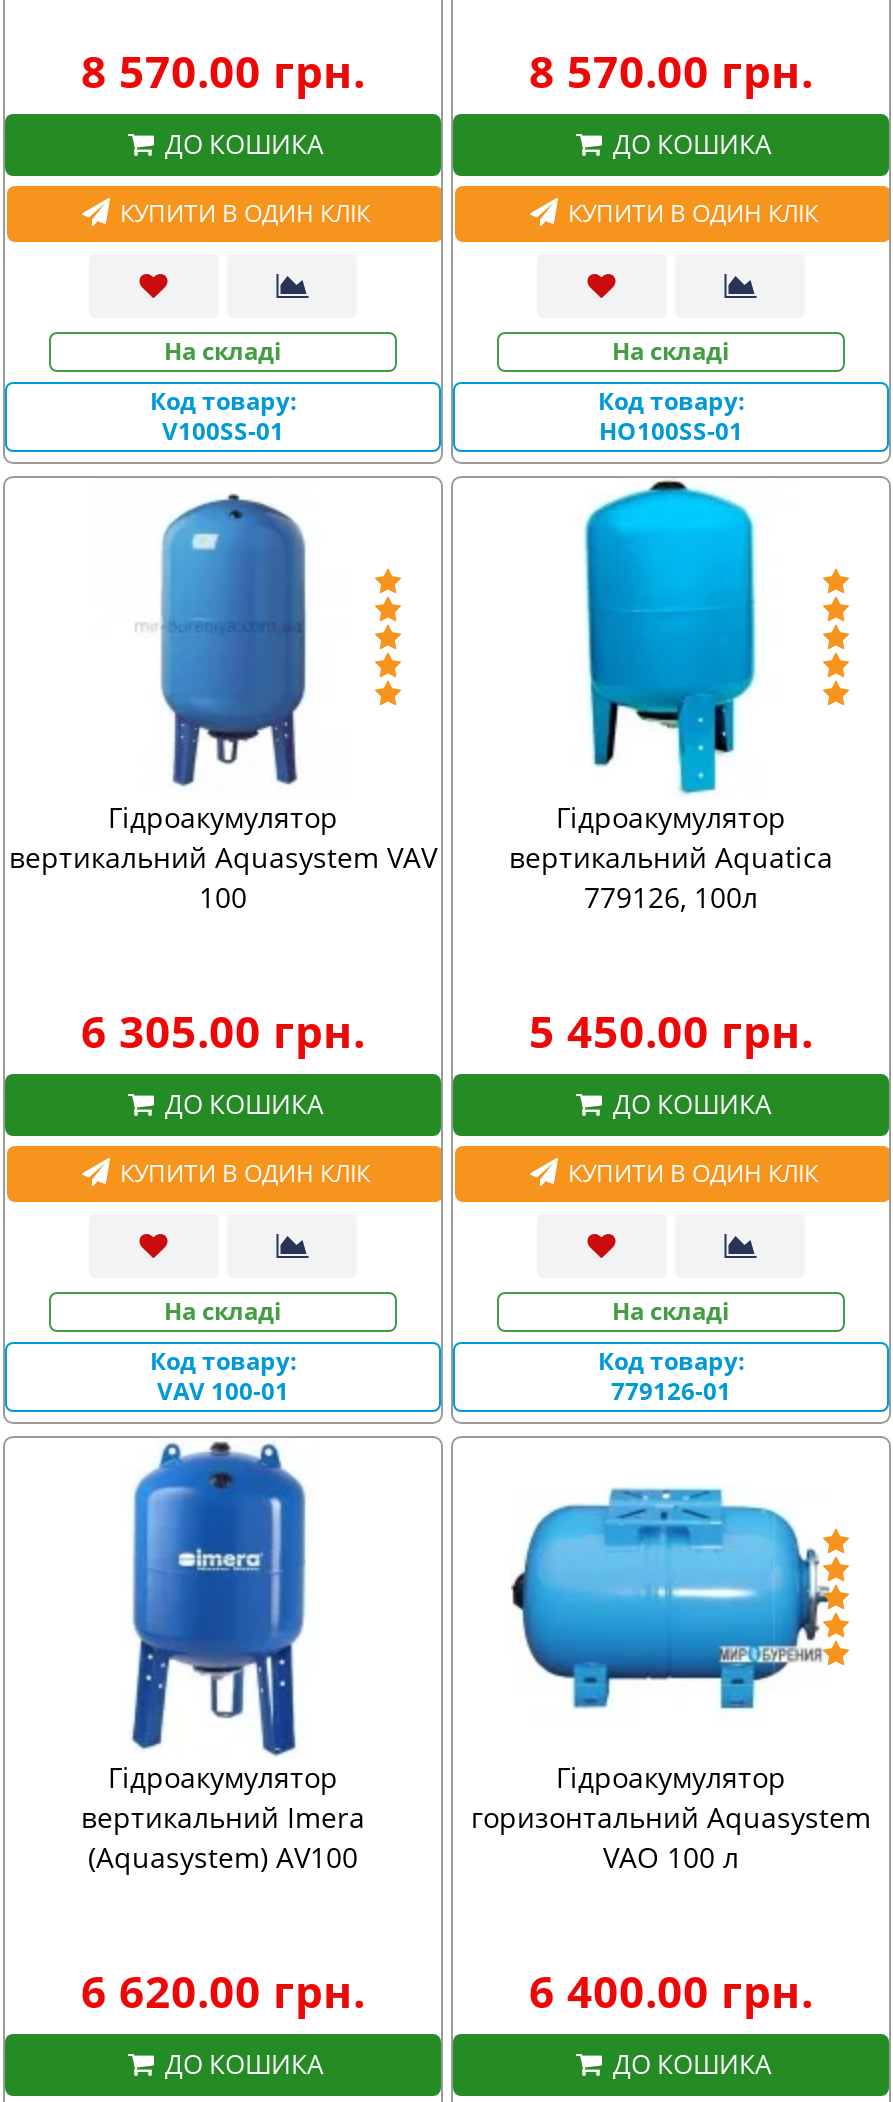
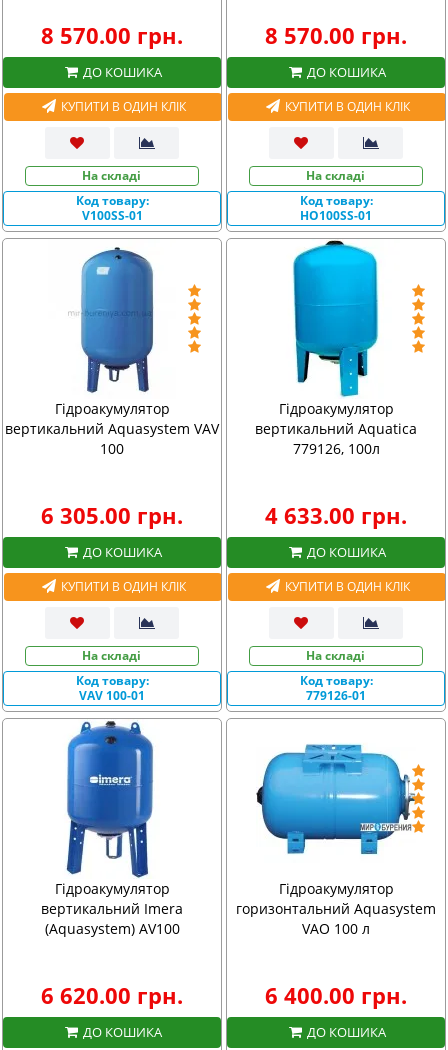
[529,1000,813,1060] 5 450.00 грн. -> [265,500,407,530] 4 633.00 грн.

